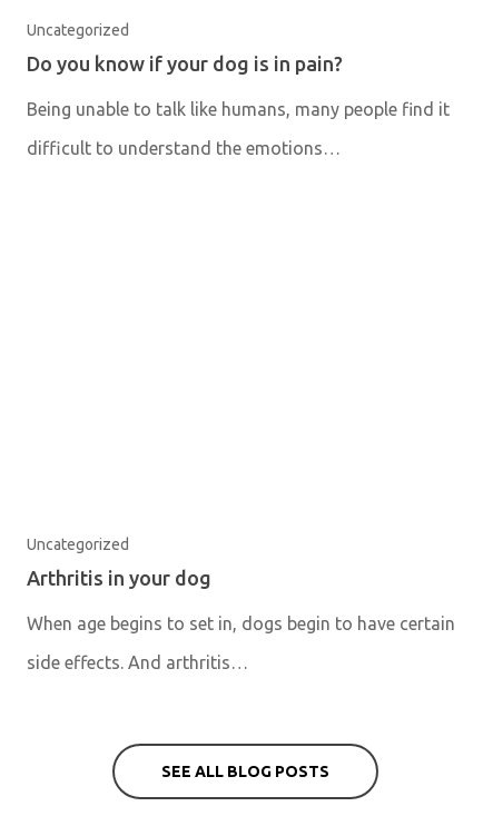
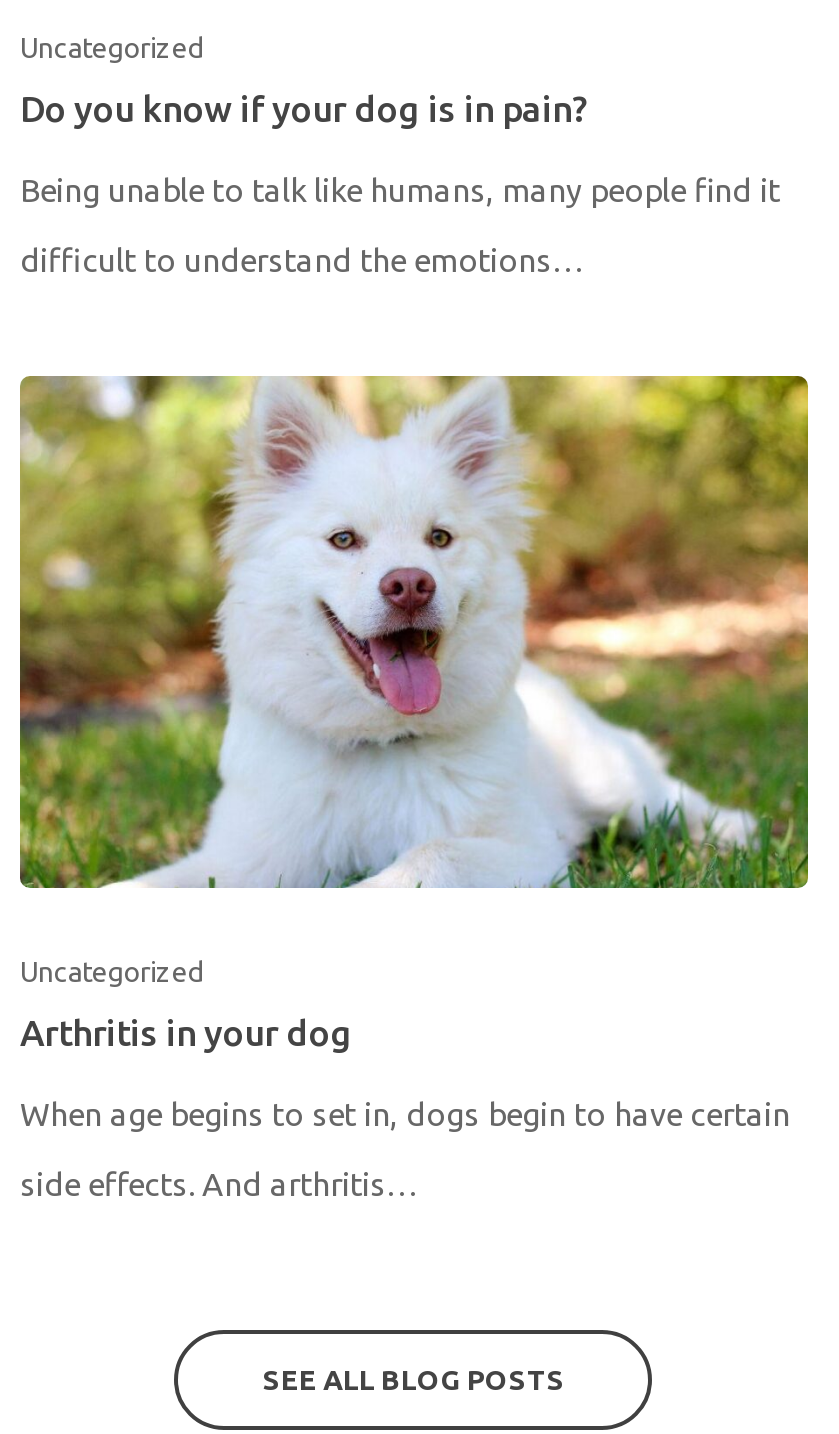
none -> [18,374,810,890] [image]

